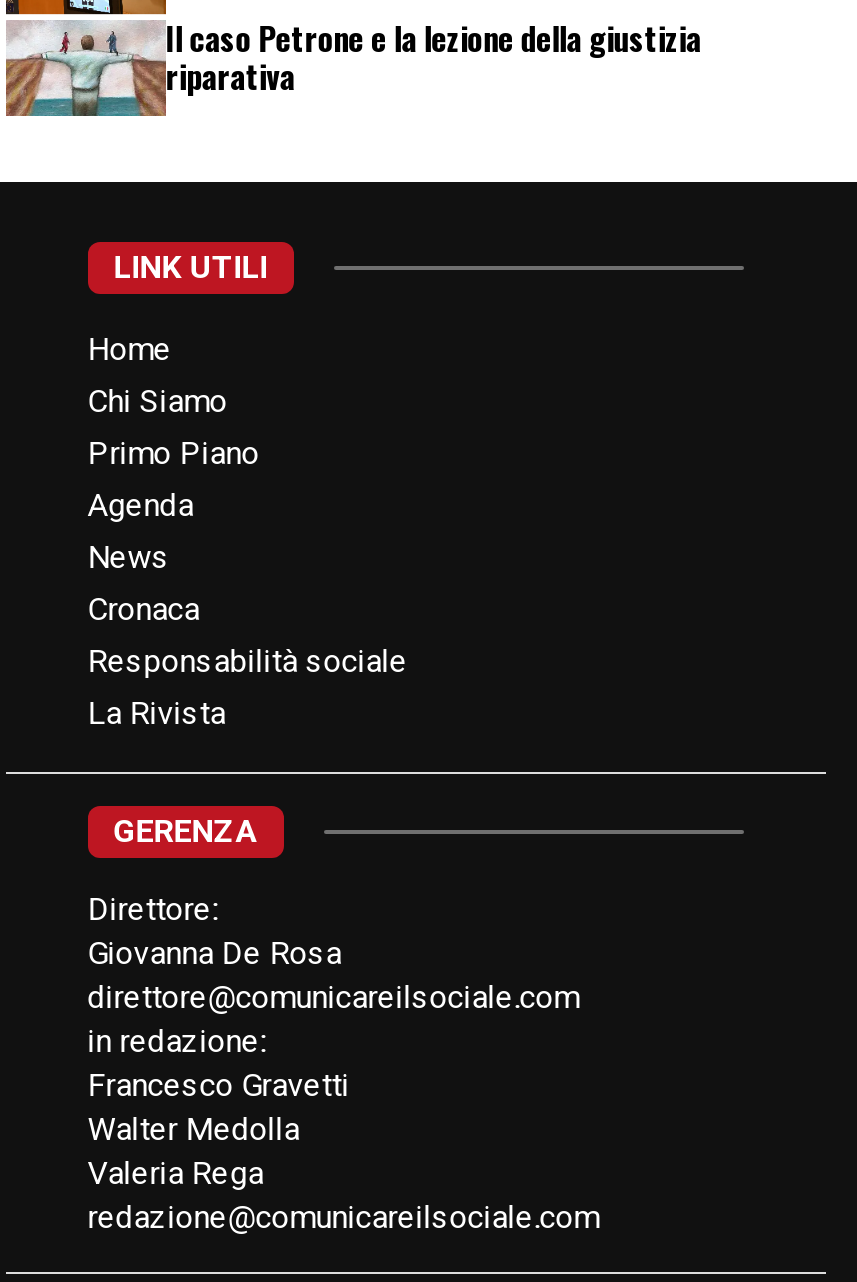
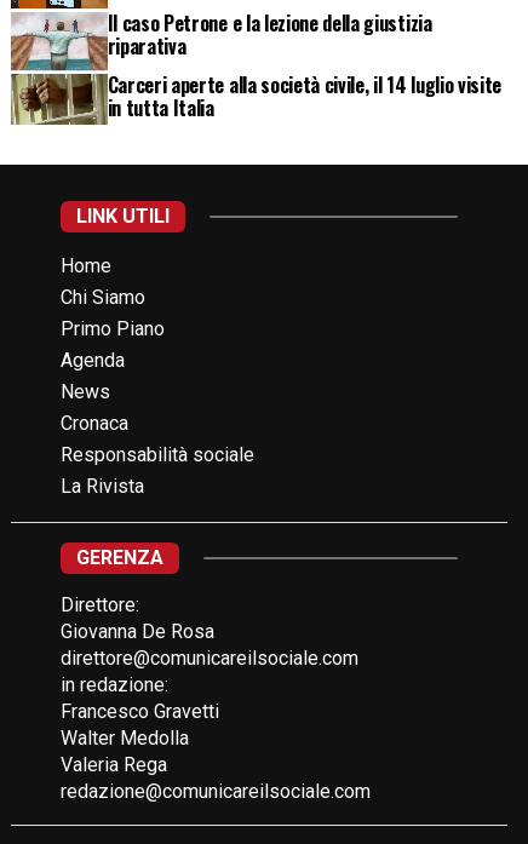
none -> [11,70,501,126] [image] | Carceri aperte alla società civile, il 14 luglio visite | in tutta Italia

